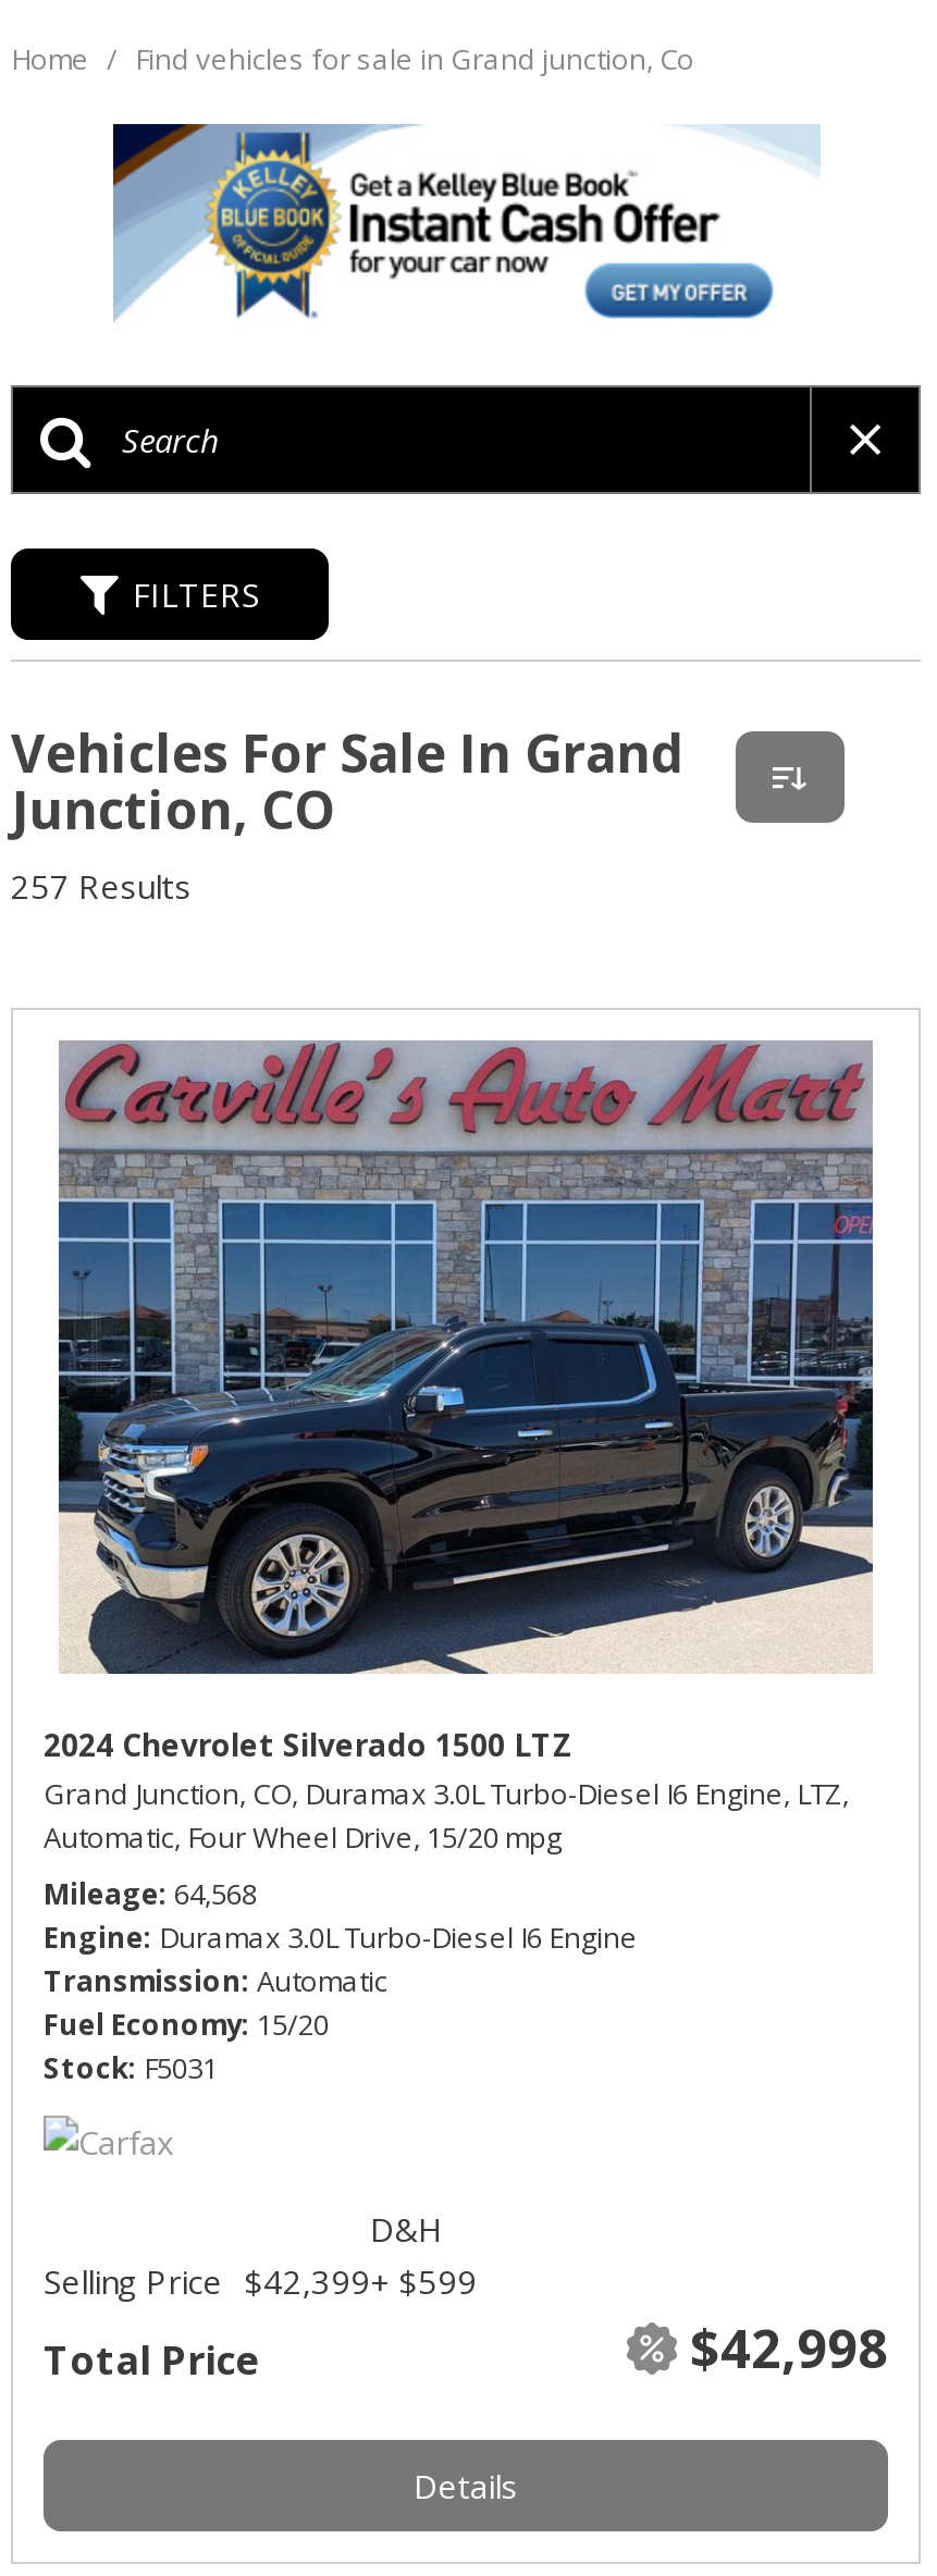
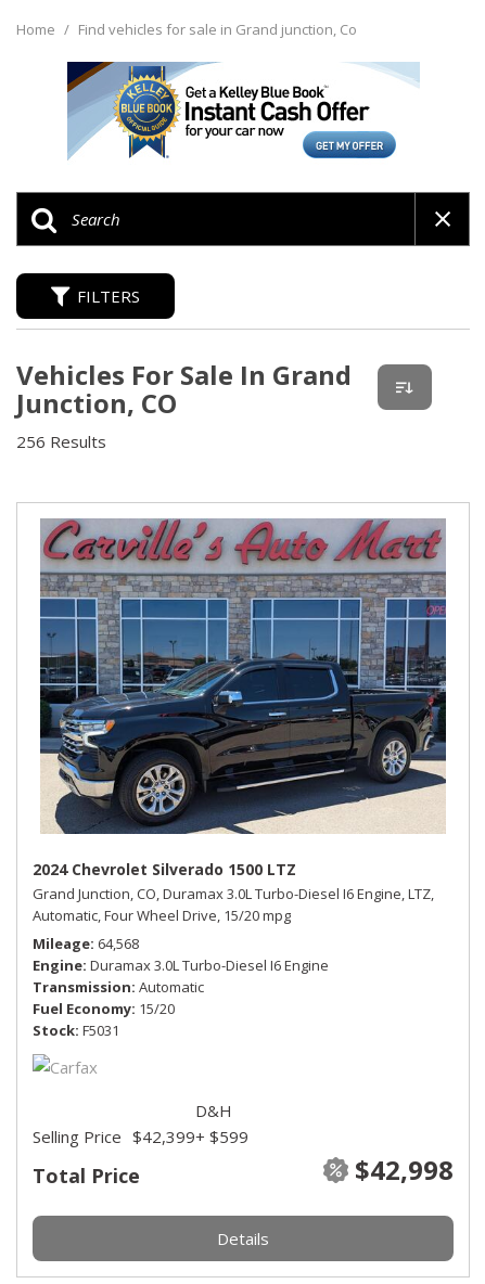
[11,864,192,908] 257 Results -> [16,431,106,452] 256 Results

